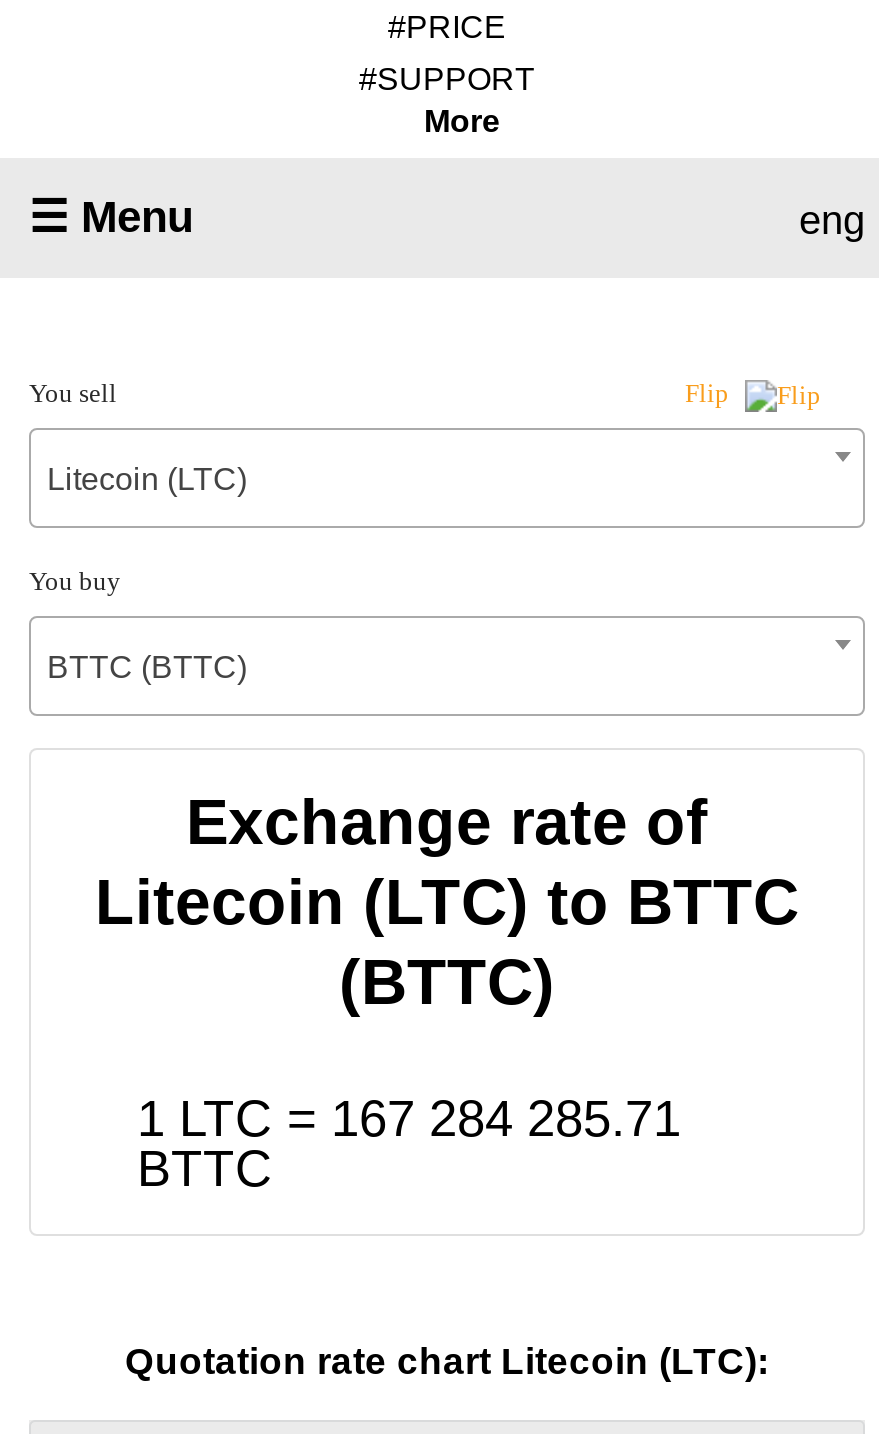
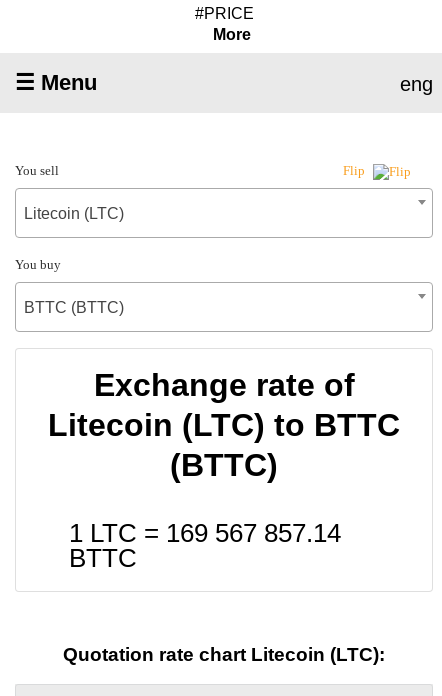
[359,61,535,95] #SUPPORT -> none
[137,1089,681,1145] 1 LTC = 167 284 285.71 -> [69,519,341,547] 1 LTC = 169 567 857.14

